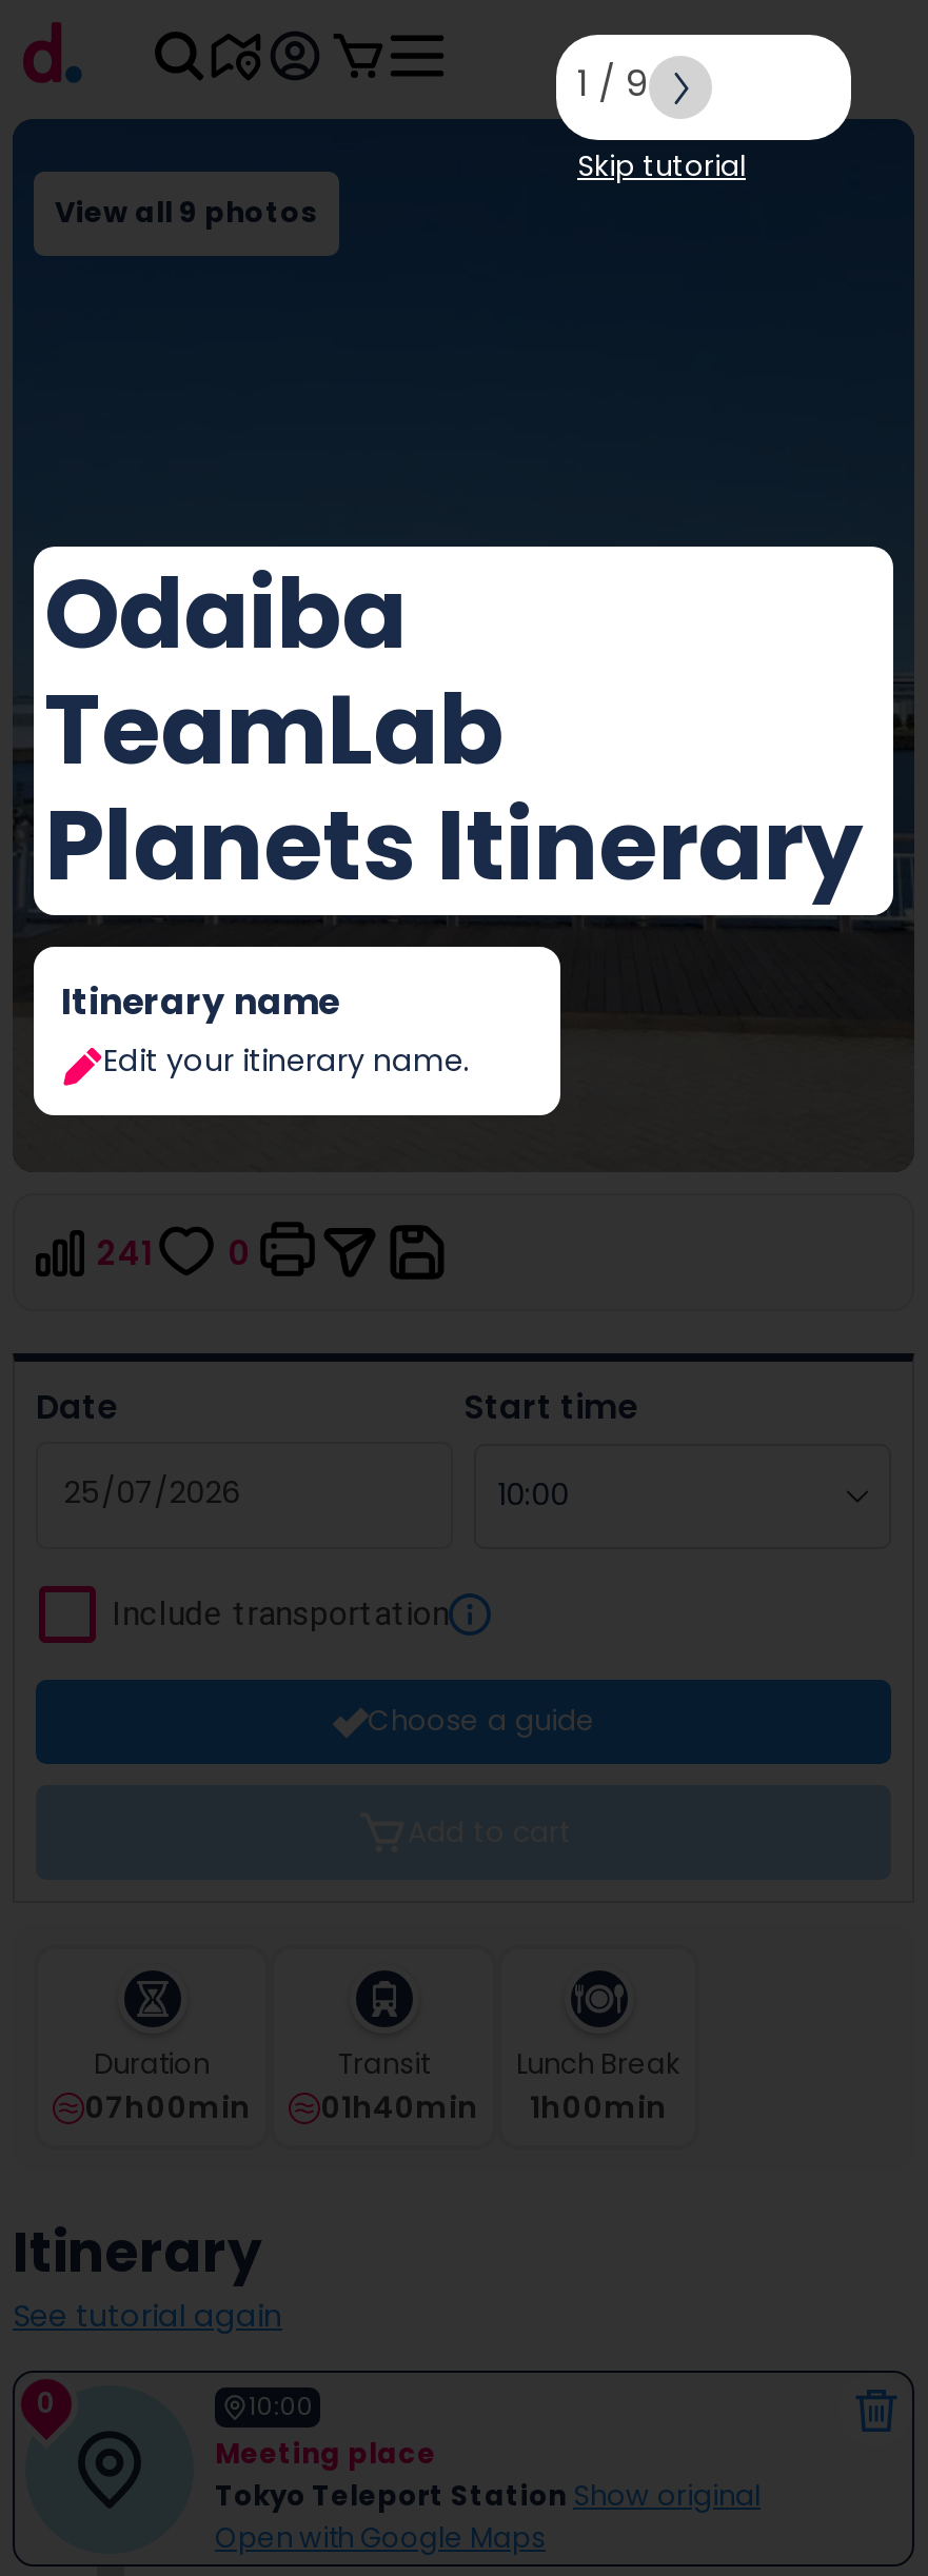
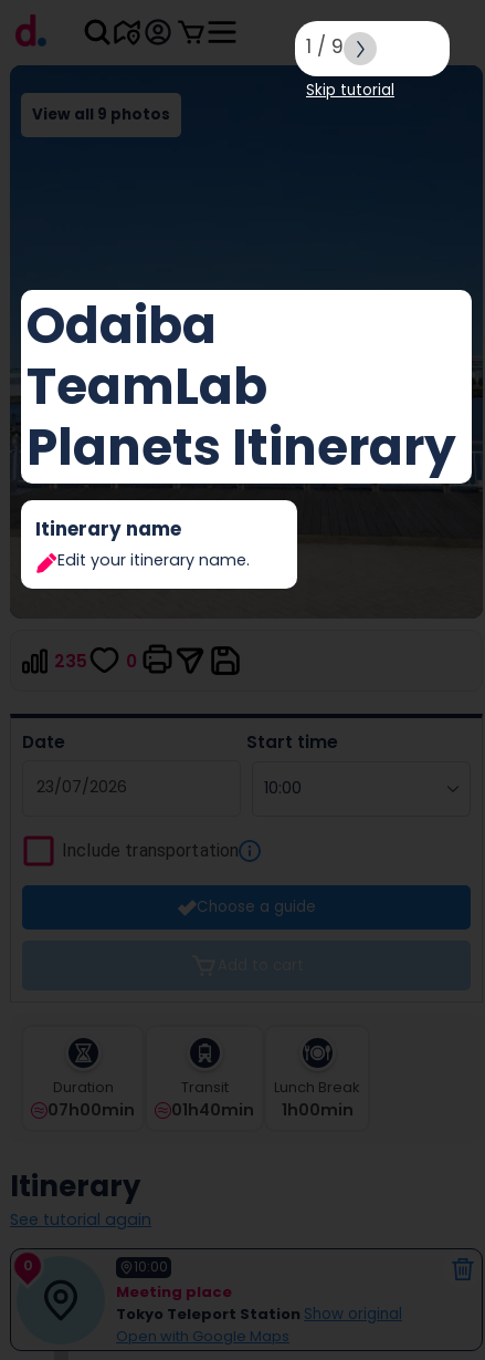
[97,1230,154,1274] 241 -> [54,649,87,672] 235

